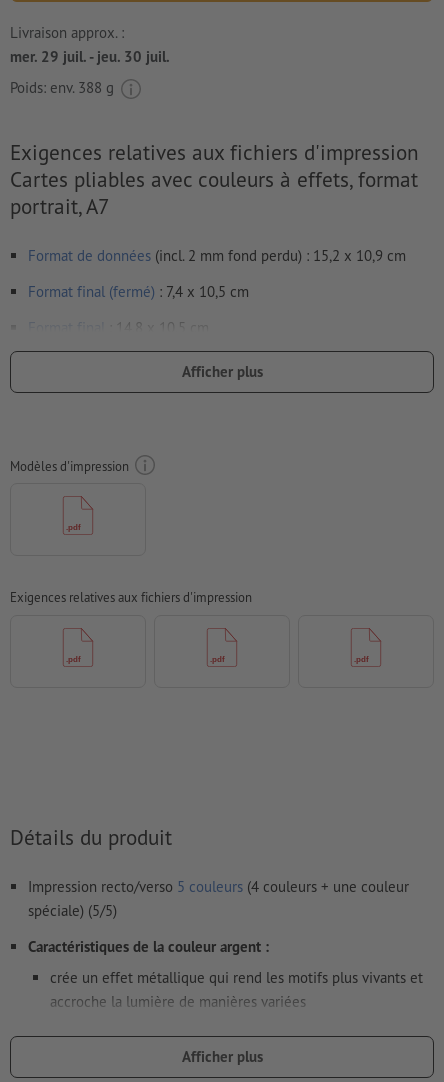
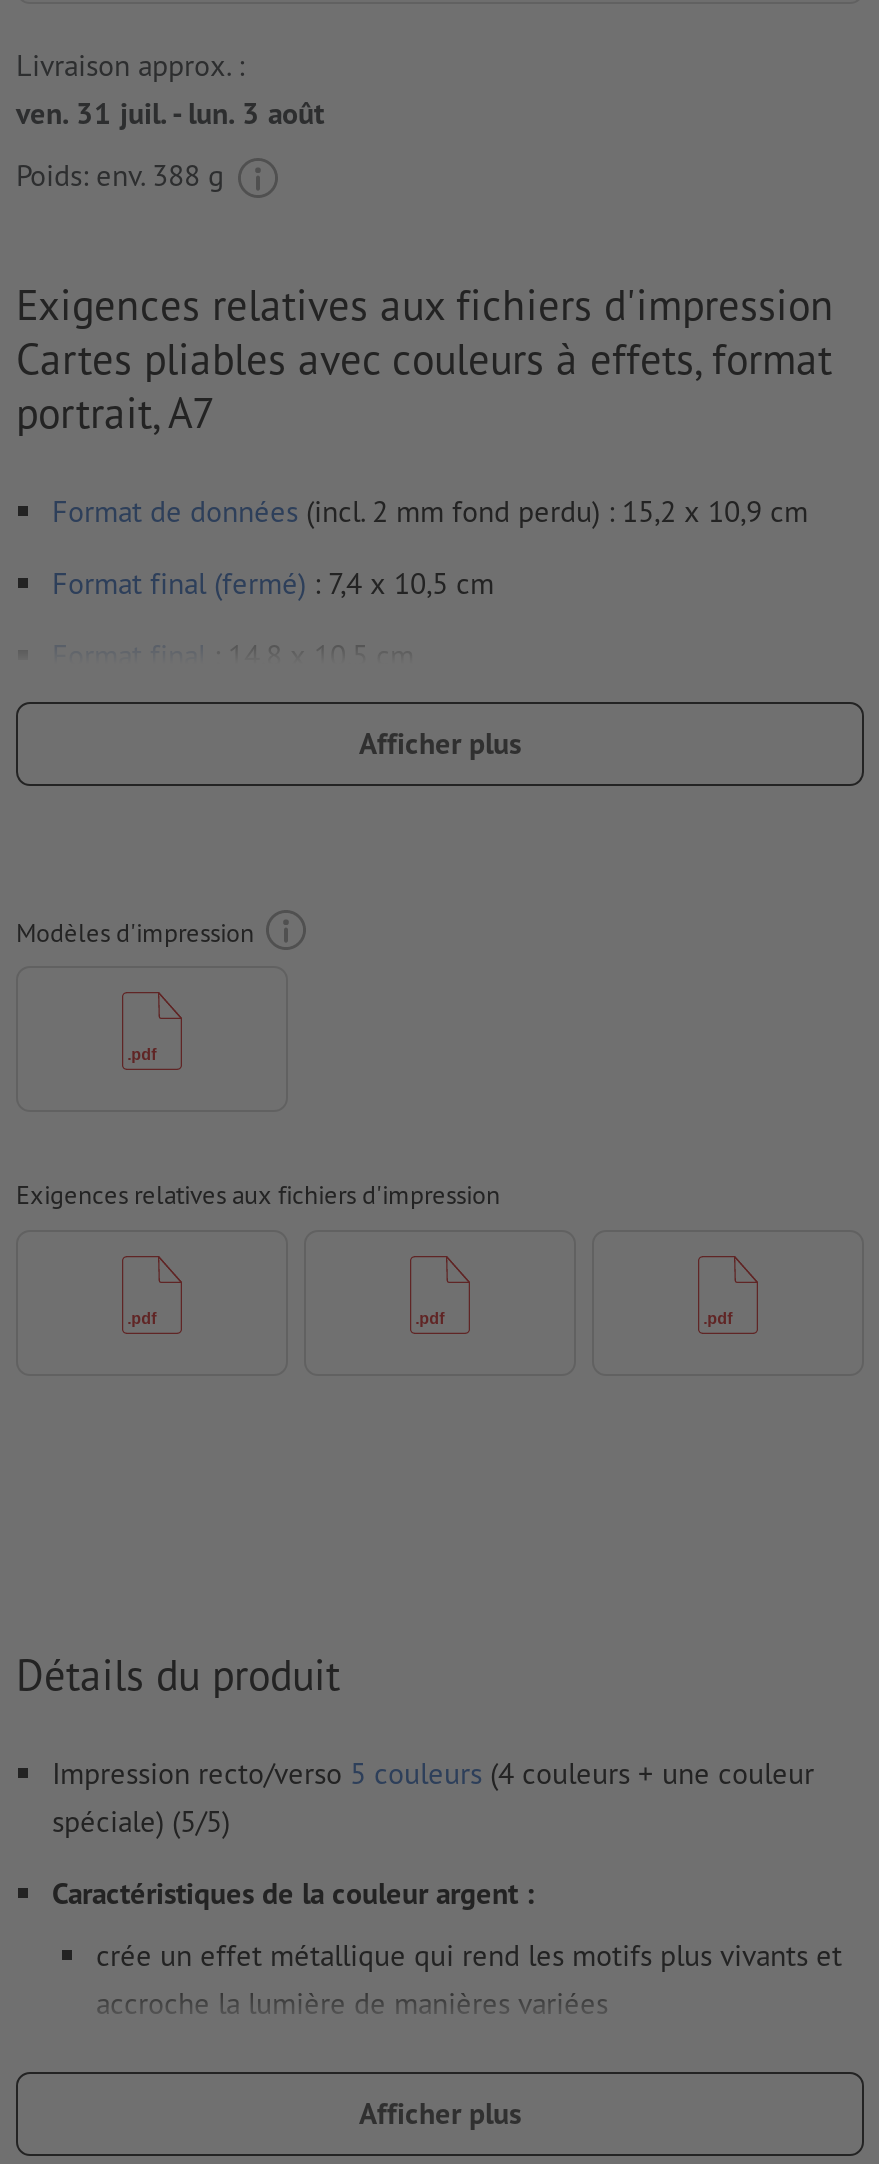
[10,47,170,66] mer. 29 juil. - jeu. 30 juil. -> [16,95,324,133] ven. 31 juil. - lun. 3 août

